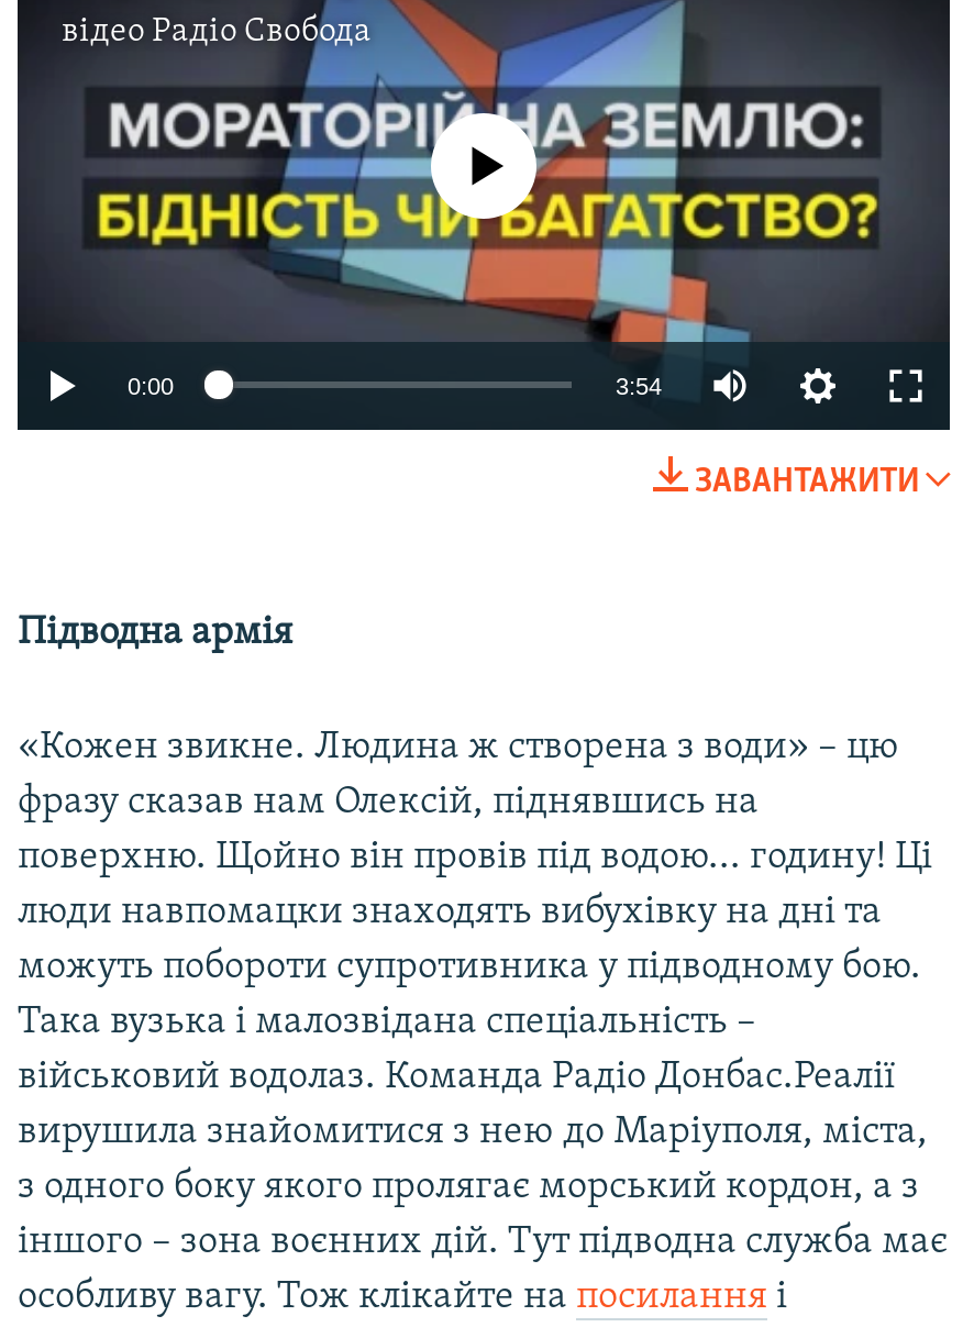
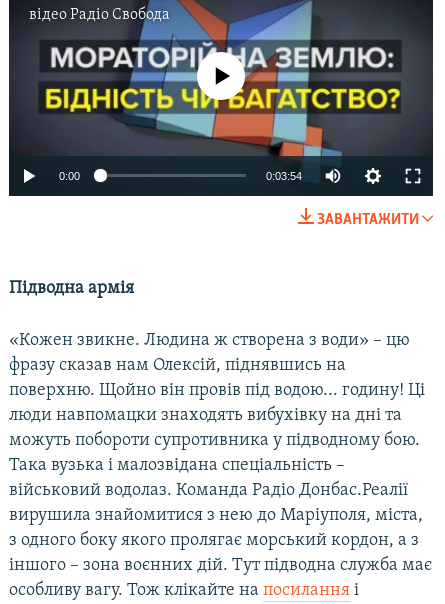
[616,372,662,398] 3:54 -> [266,170,302,182] 0:03:54

